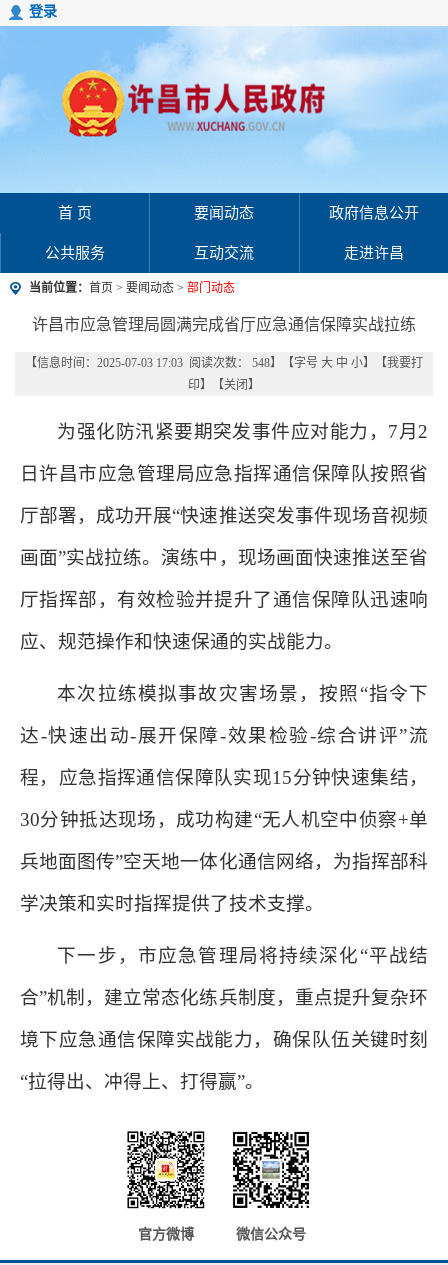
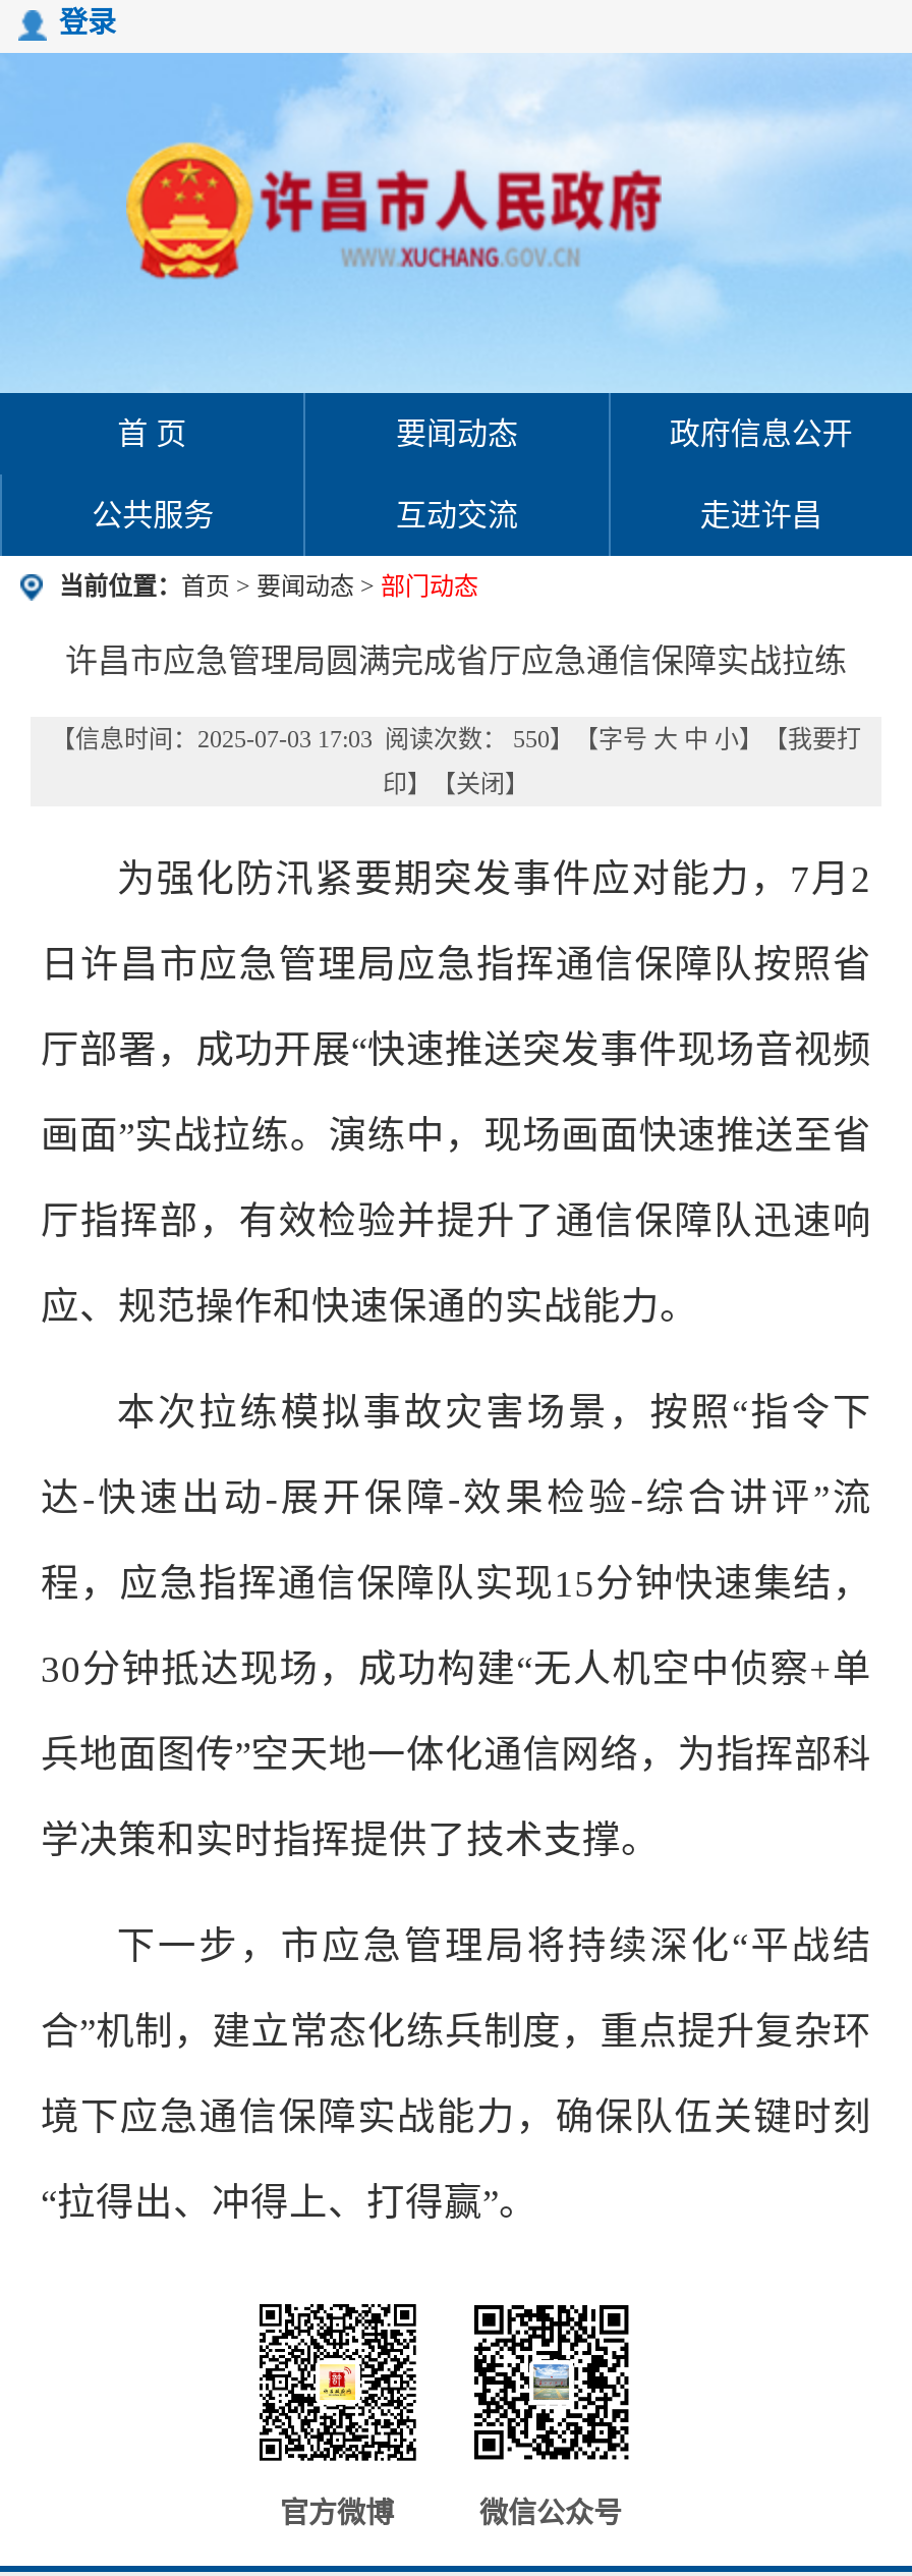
[25,356,423,370] 【信息时间：2025-07-03 17:03 阅读次数：548】【字号大中 小】【我要打 -> [51,725,861,753] 【信息时间：2025-07-03 17:03 阅读次数：550】【字号大中 小】【我要打

